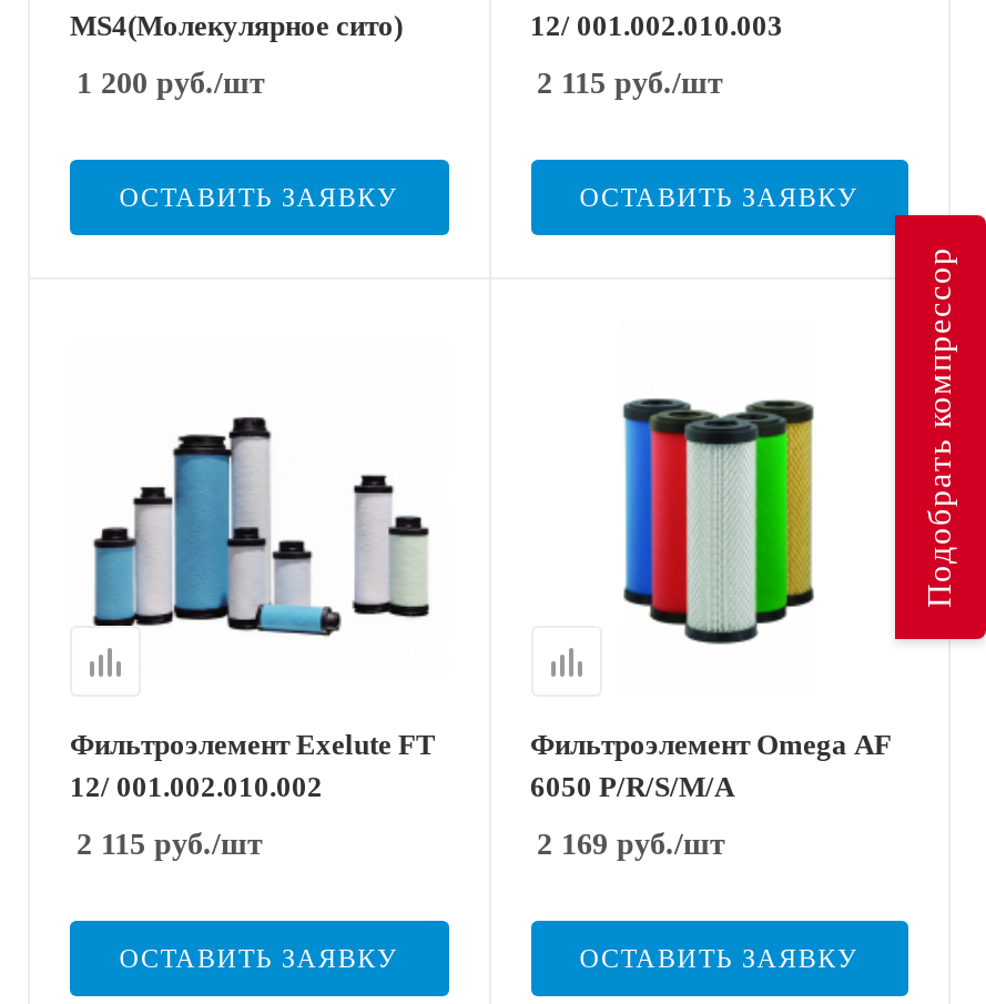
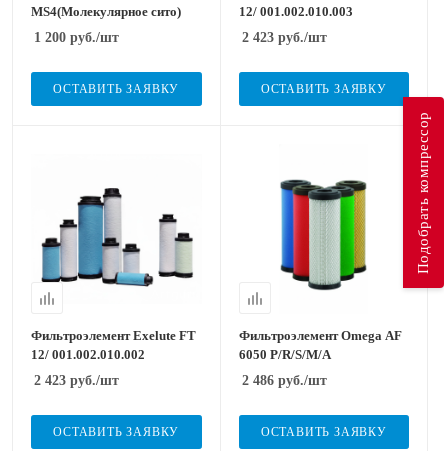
[537,65,723,99] 2 115 руб./шт -> [241,29,326,44] 2 423 руб./шт
[77,828,263,861] 2 115 руб./шт -> [34,373,119,388] 2 423 руб./шт
[537,828,725,861] 2 169 руб./шт -> [241,373,326,388] 2 486 руб./шт

